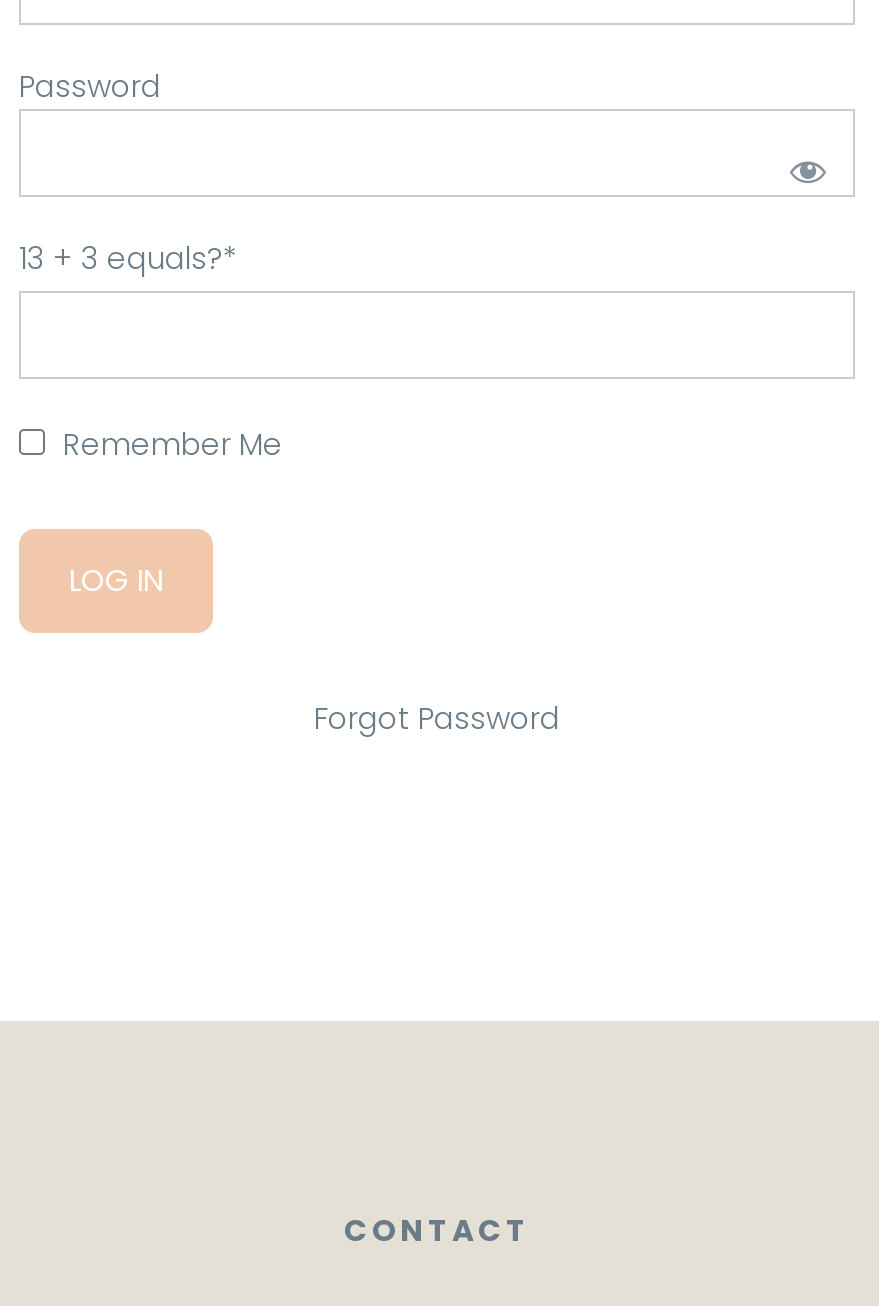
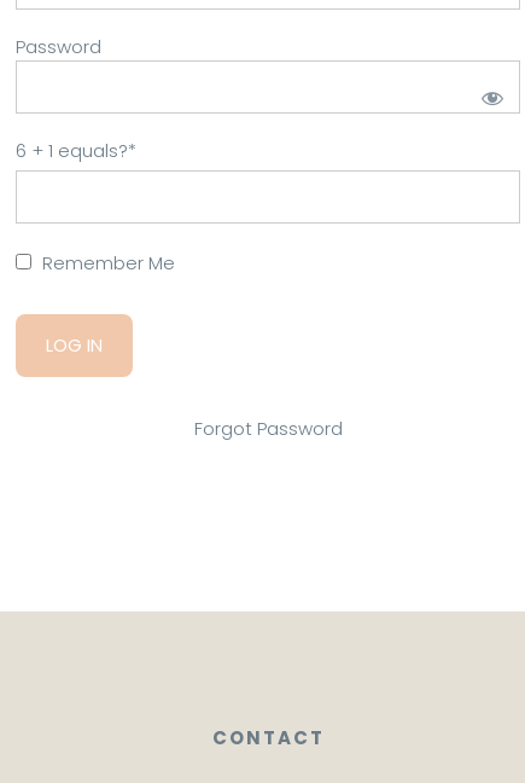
[19,237,237,279] 13 + 3 equals?* -> [16,138,136,163] 6 + 1 equals?*

